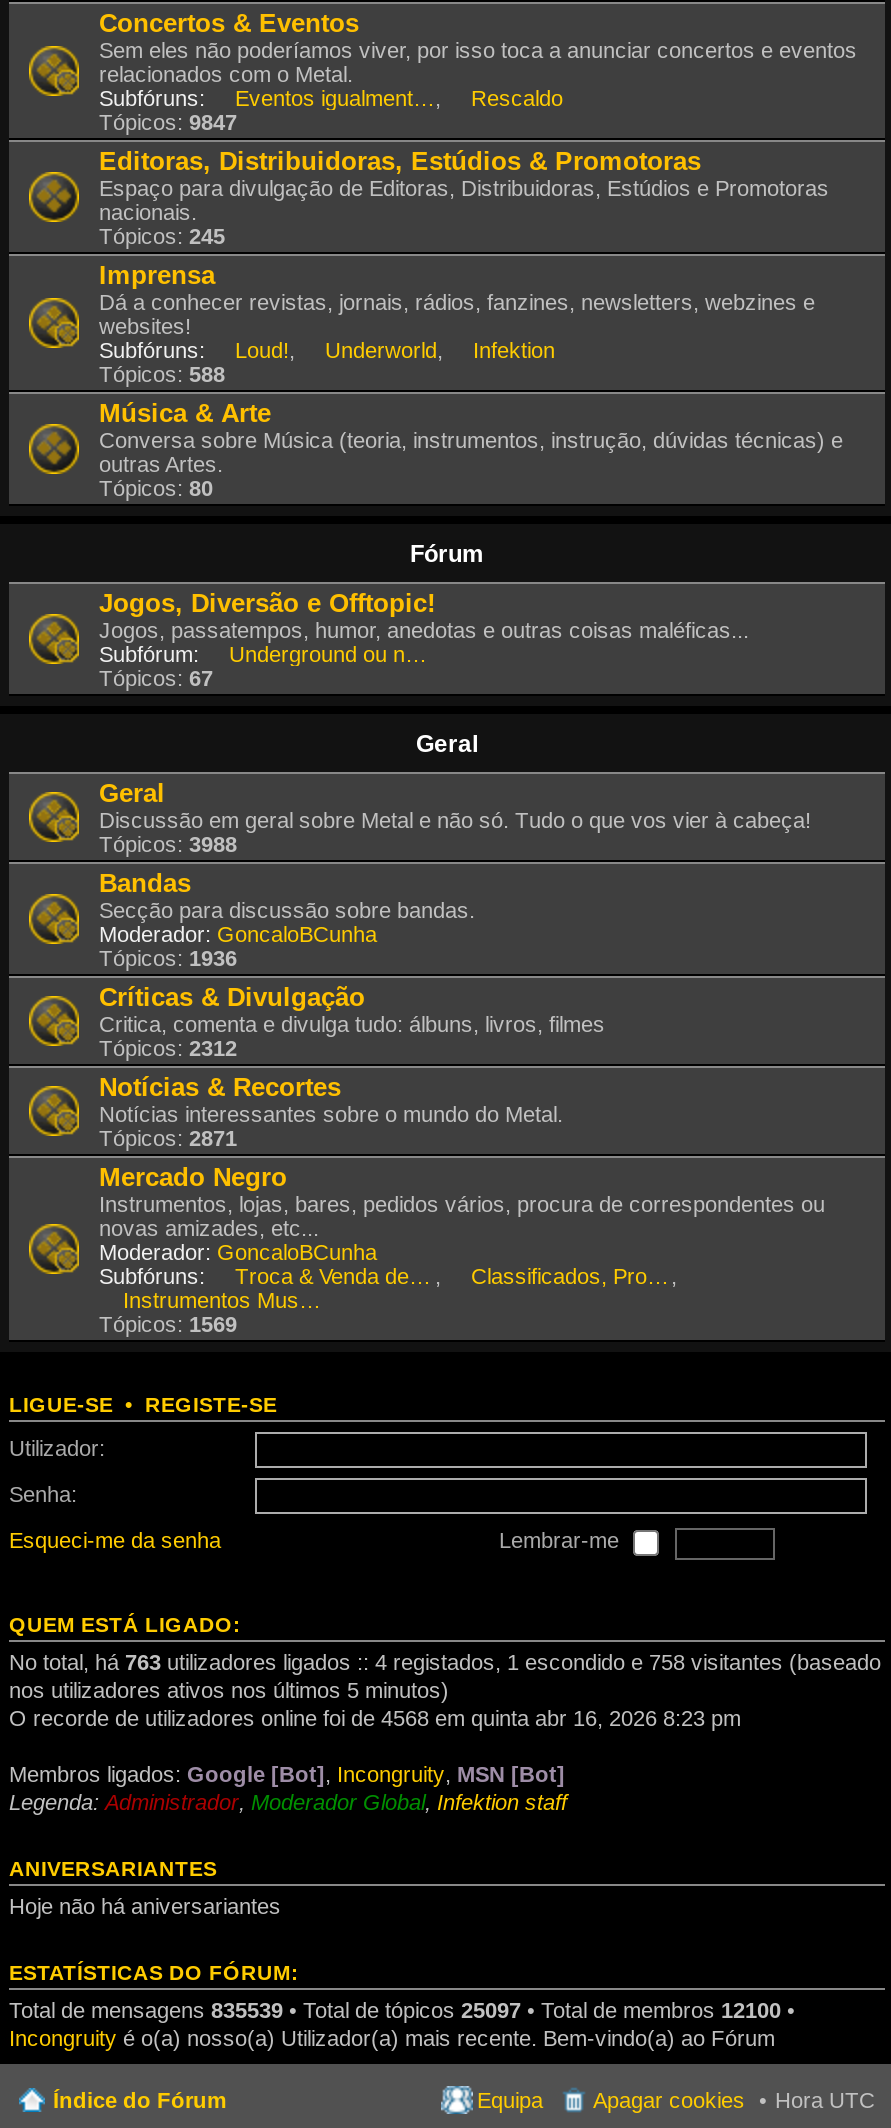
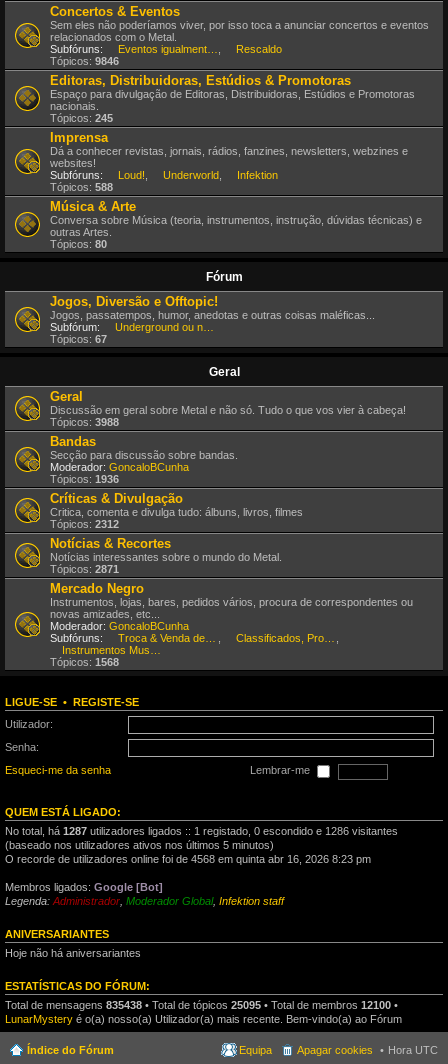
[99,110,237,134] Tópicos: 9847 -> [50,55,119,67] Tópicos: 9846
[99,1312,237,1336] Tópicos: 1569 -> [50,656,119,668] Tópicos: 1568
[9,1650,881,1702] No total, há 763 utilizadores ligados :: 4 registados, 1 escondido e 758 visitantes (baseado | nos utilizadores ativos nos últimos 5 minutos) -> [5,825,398,851] No total, há 1287 utilizadores ligados :: 1 registado, 0 escondido e 1286 visitantes | (baseado nos utilizadores ativos nos últimos 5 minutos)
[9,1762,565,1786] Membros ligados: Google [Bot], Incongruity, MSN [Bot] -> [5,881,163,893] Membros ligados: Google [Bot]
[9,1998,795,2022] Total de mensagens 835539 • Total de tópicos 25097 • Total de membros 12100 • -> [5,999,398,1011] Total de mensagens 835438 • Total de tópicos 25095 • Total de membros 12100 •
[9,2026,775,2050] Incongruity é o(a) nosso(a) Utilizador(a) mais recente. Bem-vindo(a) ao Fórum -> [5,1013,402,1025] LunarMystery é o(a) nosso(a) Utilizador(a) mais recente. Bem-vindo(a) ao Fórum

